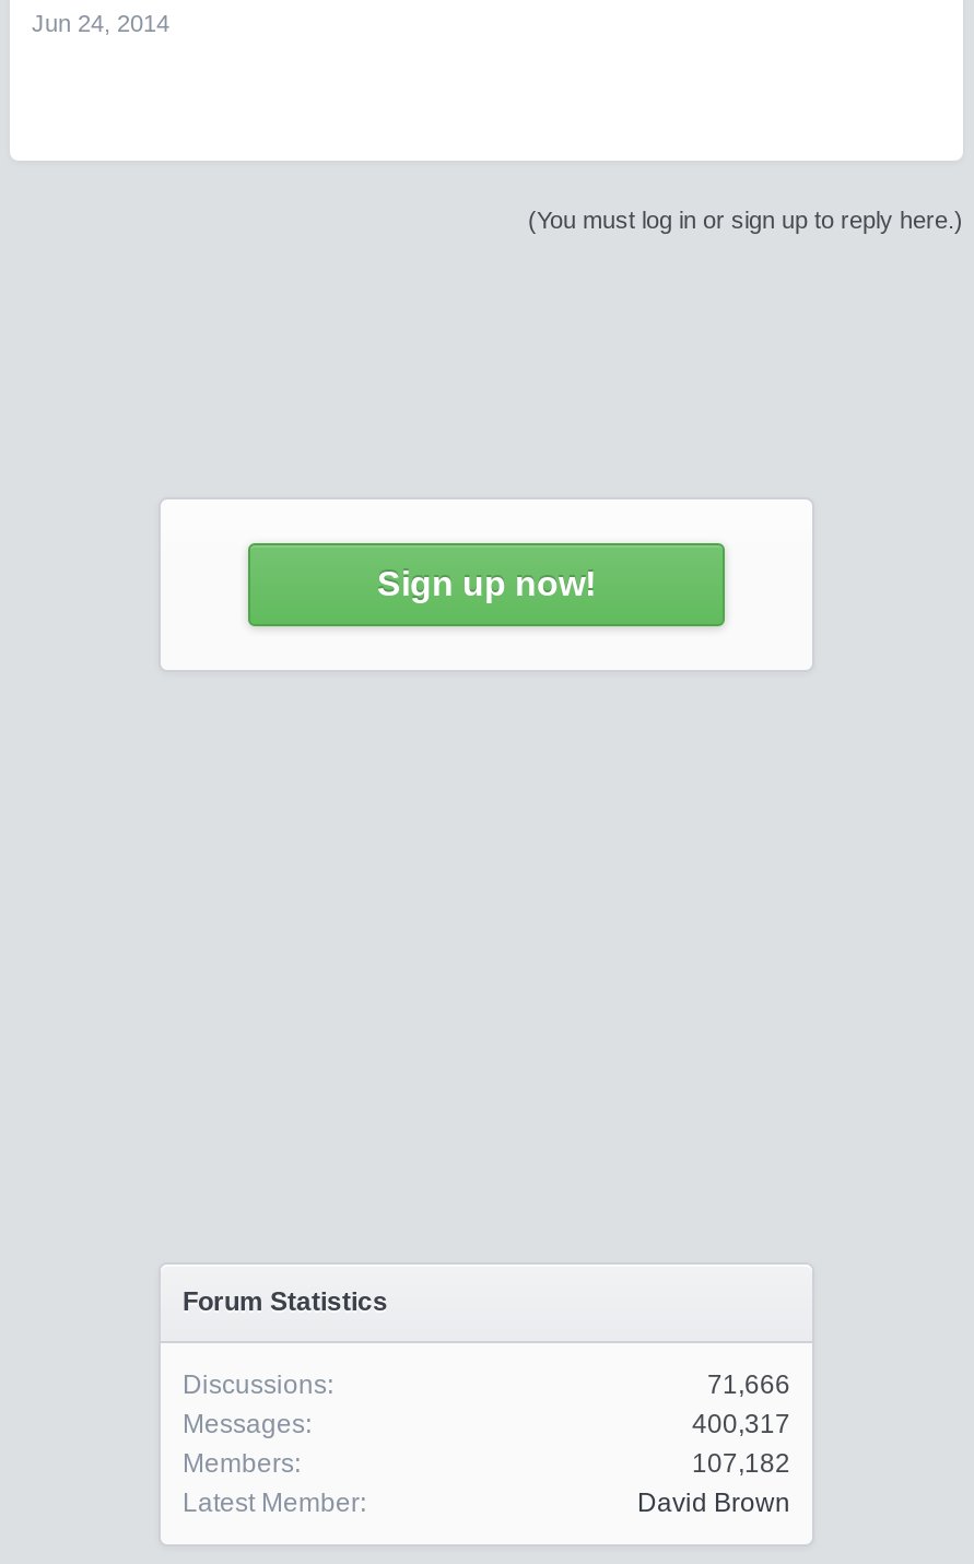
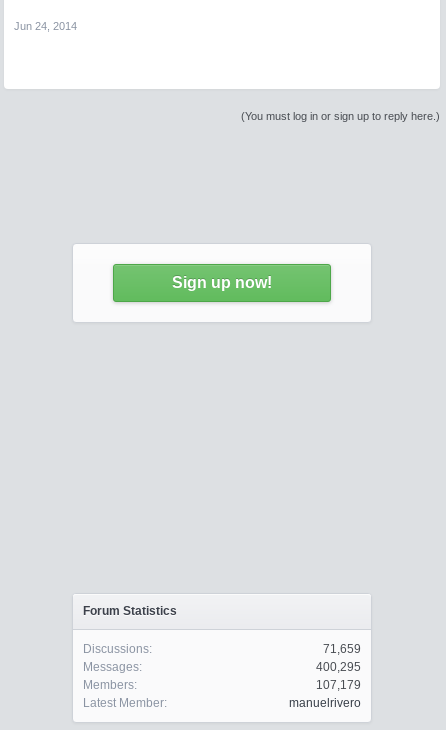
[707,1369,790,1400] 71,666 -> [323,642,361,656] 71,659
[692,1409,790,1439] 400,317 -> [316,660,361,674] 400,295
[692,1448,790,1479] 107,182 -> [316,678,361,692] 107,179
[637,1487,790,1518] David Brown -> [289,696,361,710] manuelrivero

